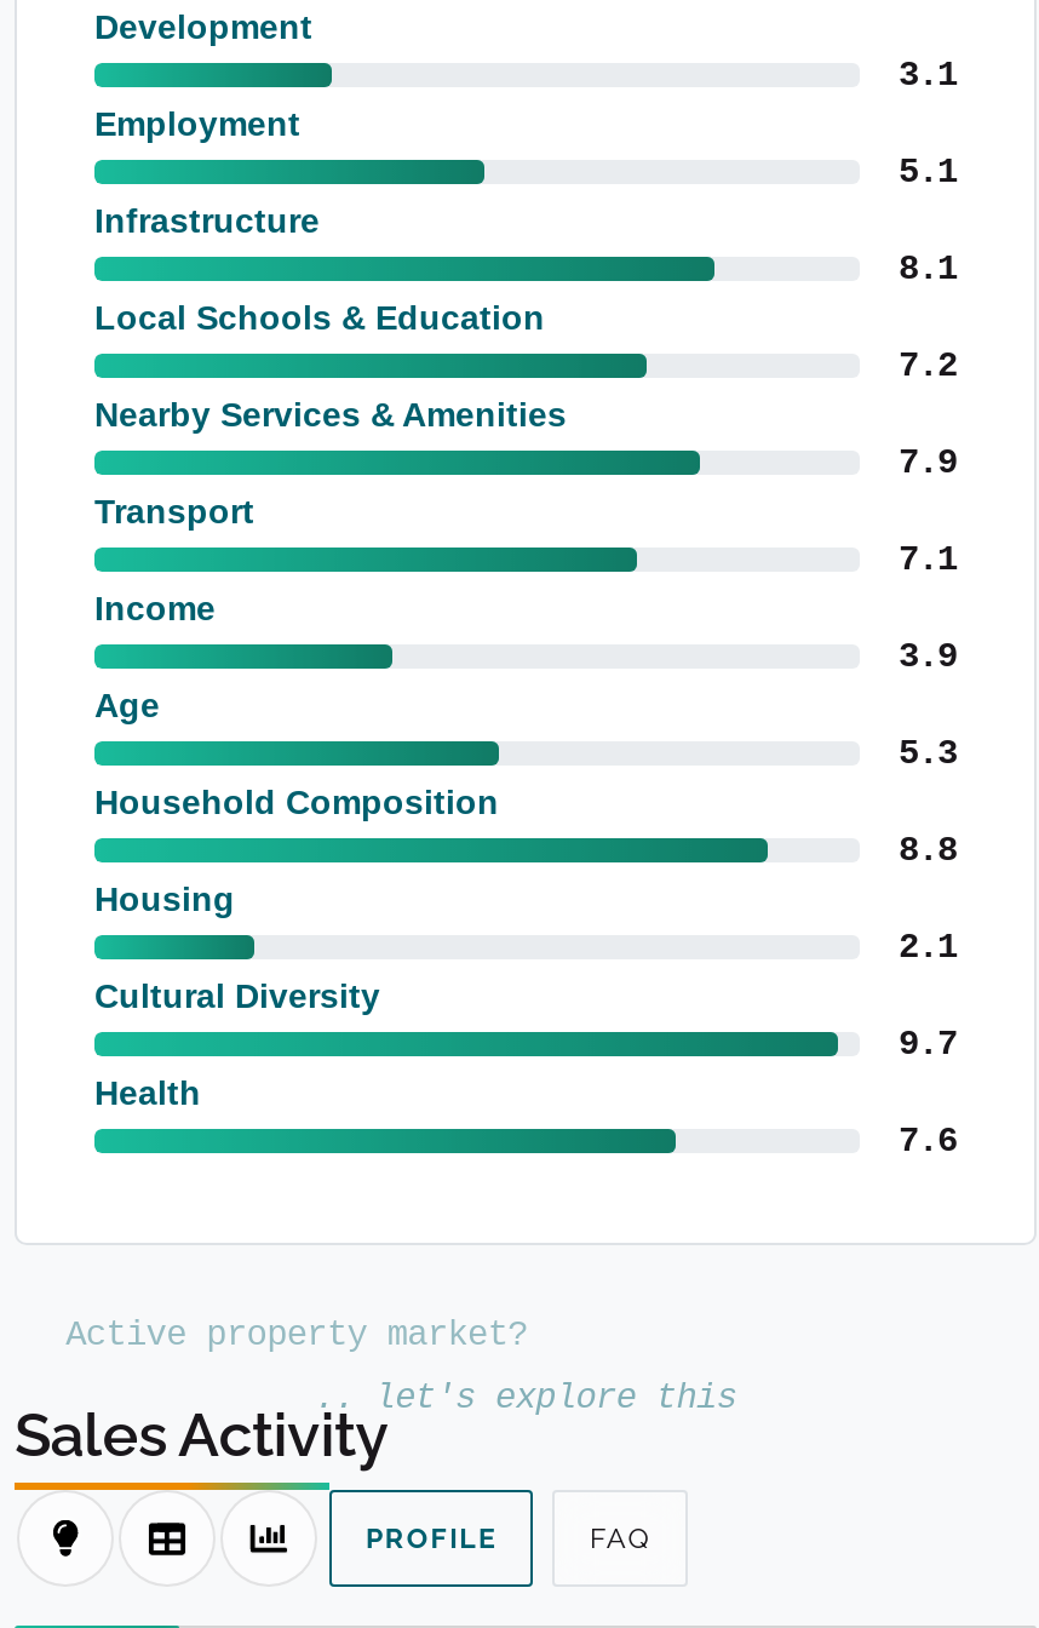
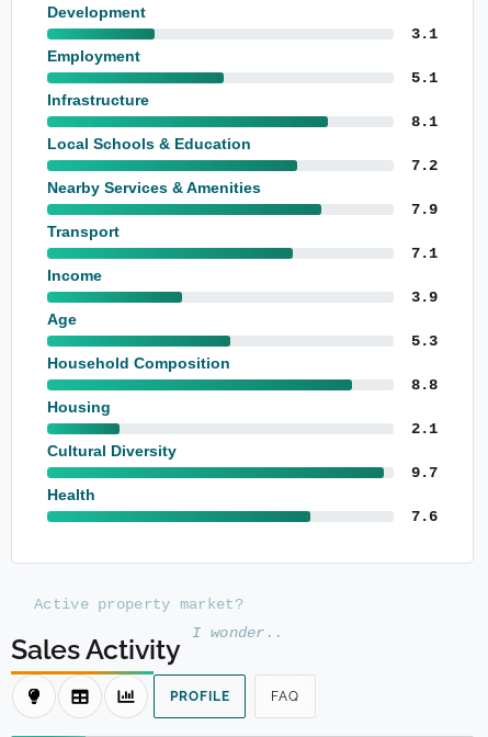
[315,1378,737,1417] .. let ' s exp lore this -> [192,624,283,642] I wonder..

